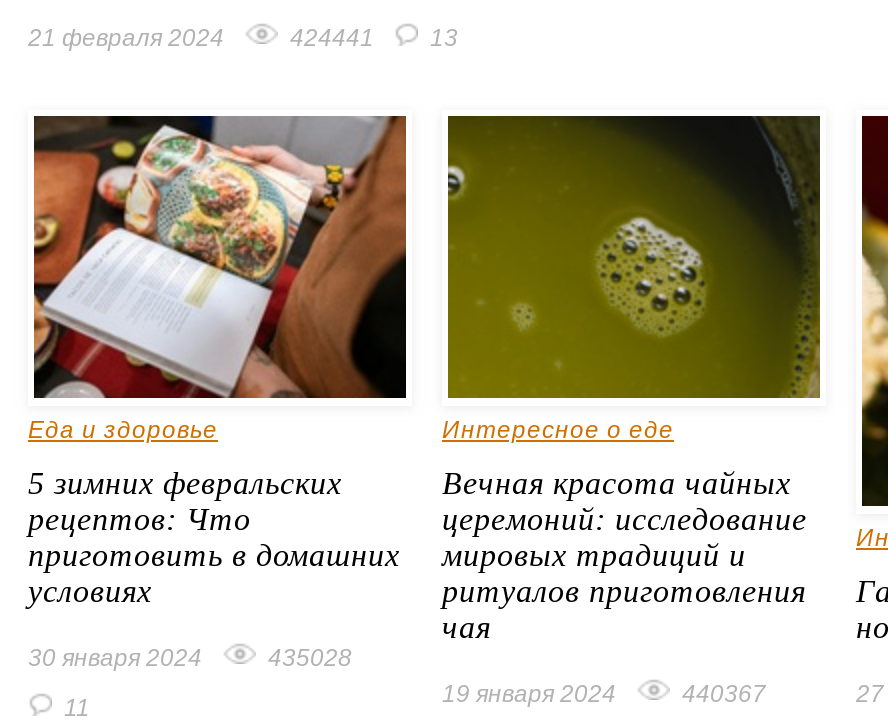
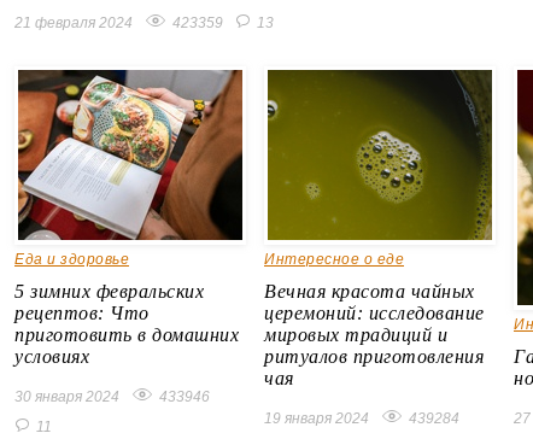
[290,24,458,52] 424441 13 -> [172,14,274,31] 423359 13
[268,644,352,672] 435028 -> [159,388,210,405] 433946
[682,680,766,708] 440367 -> [409,410,459,427] 439284

